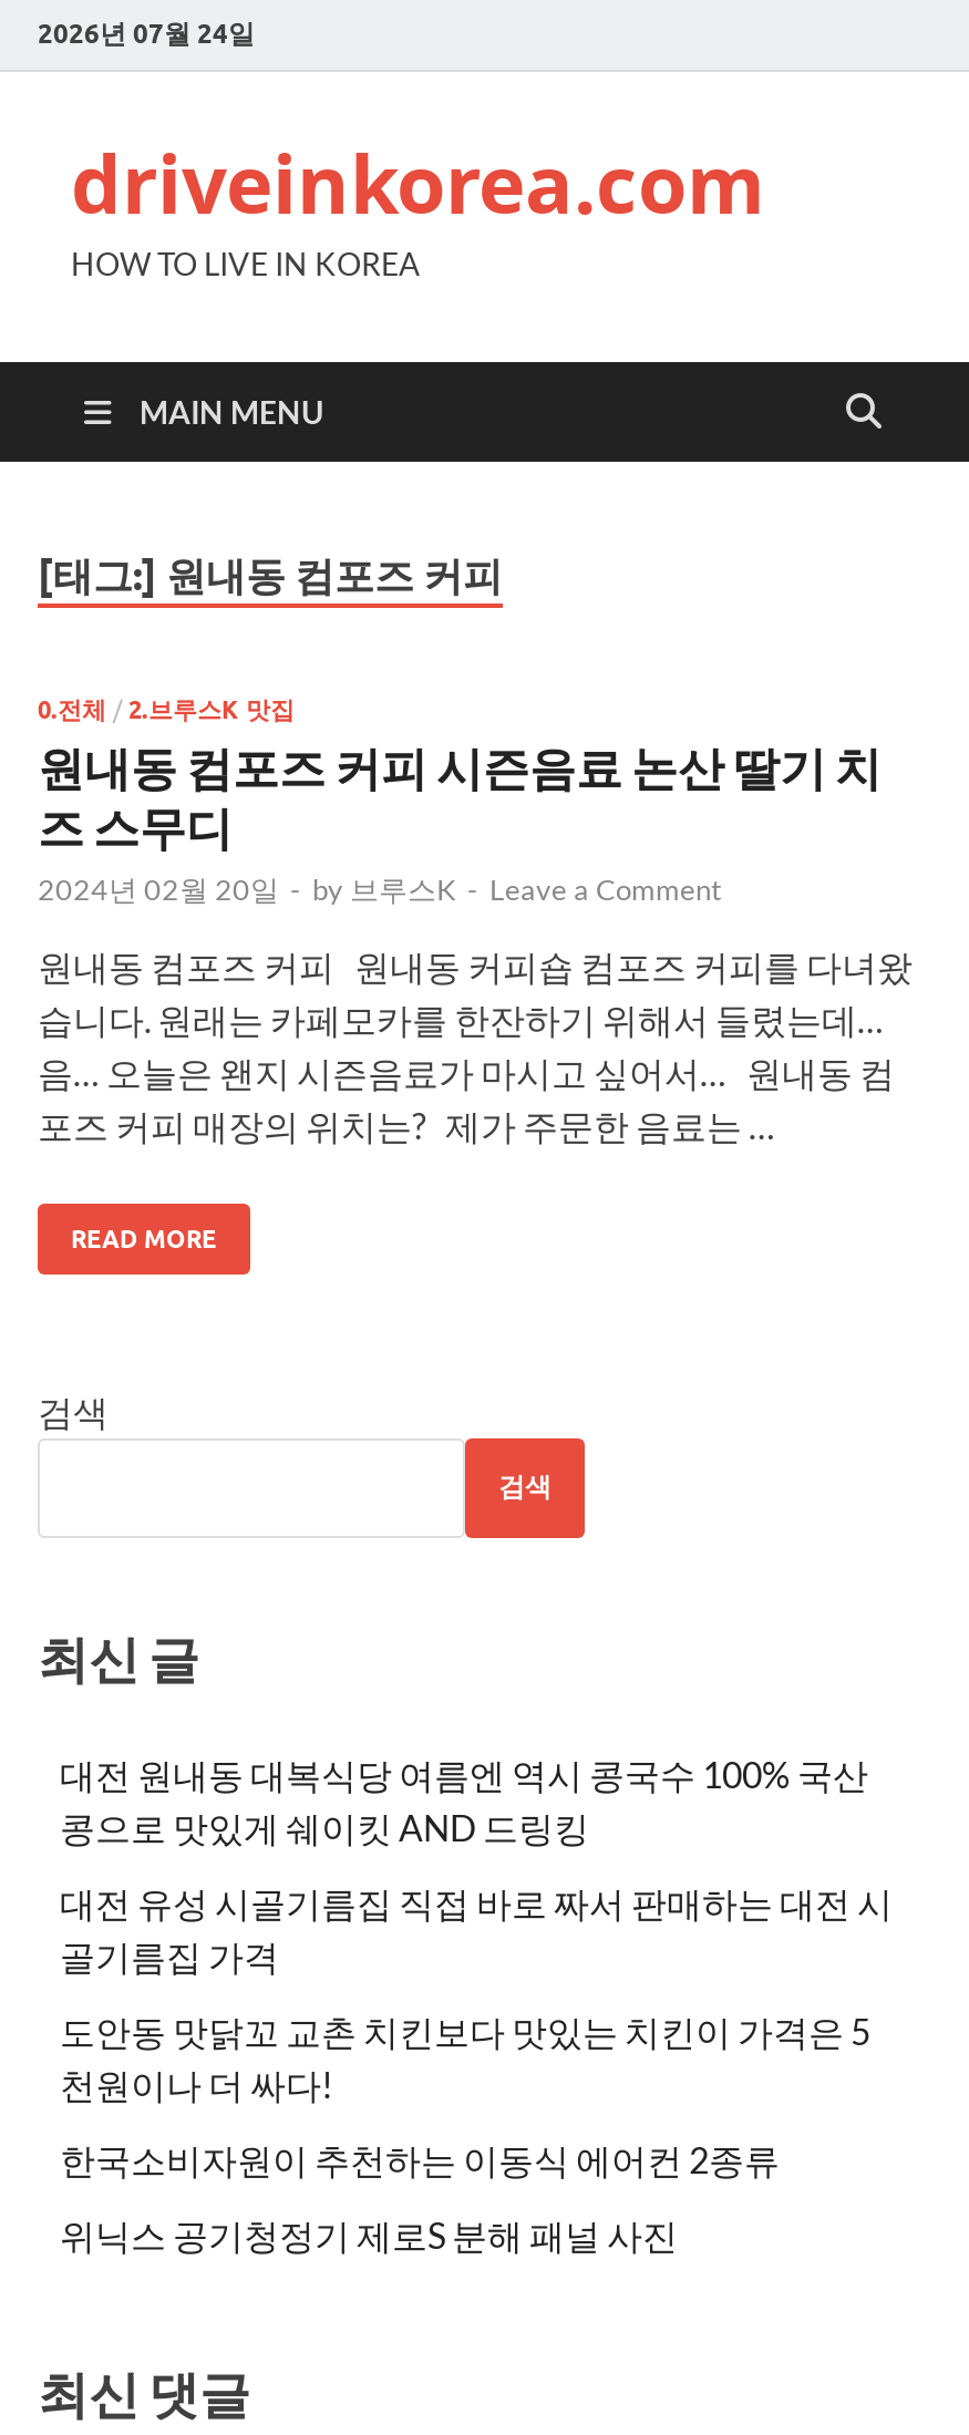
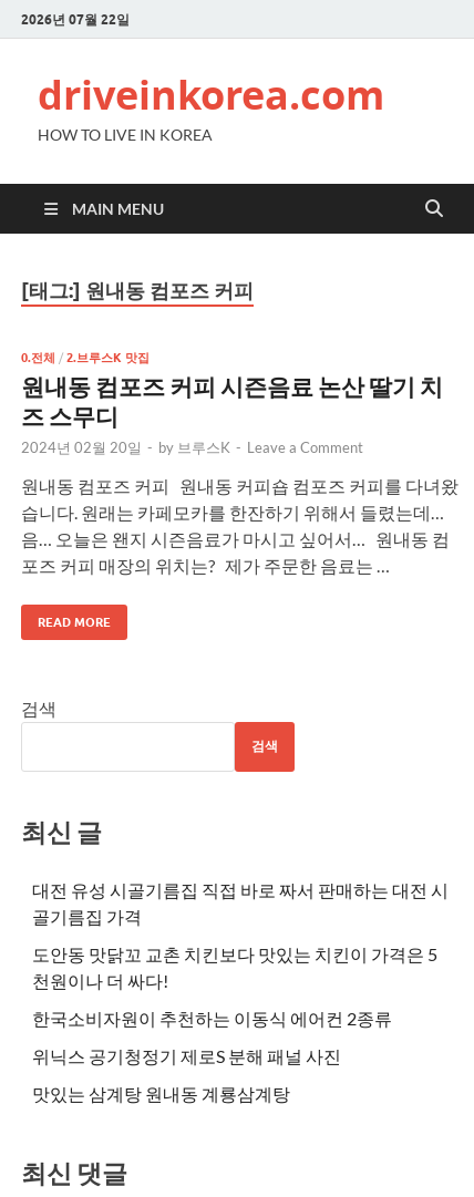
[38,16,255,49] 2026년 07월 24일 -> [21,11,130,27] 2026년 07월 22일
[60,1752,868,1847] 대전 원내동 대복식당 여름엔 역시 콩국수 100% 국산 | 콩으로 맛있게 쉐이킷 AND 드링킹 -> none
moved [60,1880,893,2255] -> [32,879,449,1066]: 대전 유성 시골기름집 직접 바로 짜서 판매하는 대전 시 | 골기름집 가격 | 도안동 맛닭꼬 교촌 치킨보다 맛있는 치킨이 가격은 5 | 천원이나 더 싸다! | 한국소비자원이 추천하는 이동식 에어컨 2종류 | 위닉스 공기청정기 제로S 분해 패널 사진
none -> [32,1082,290,1103] 맛있는 삼계탕 원내동 계룡삼계탕

